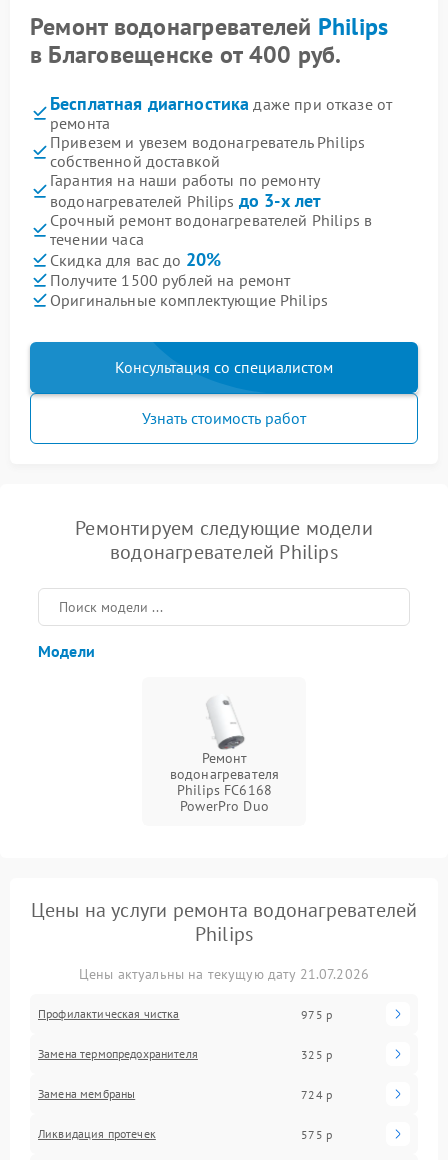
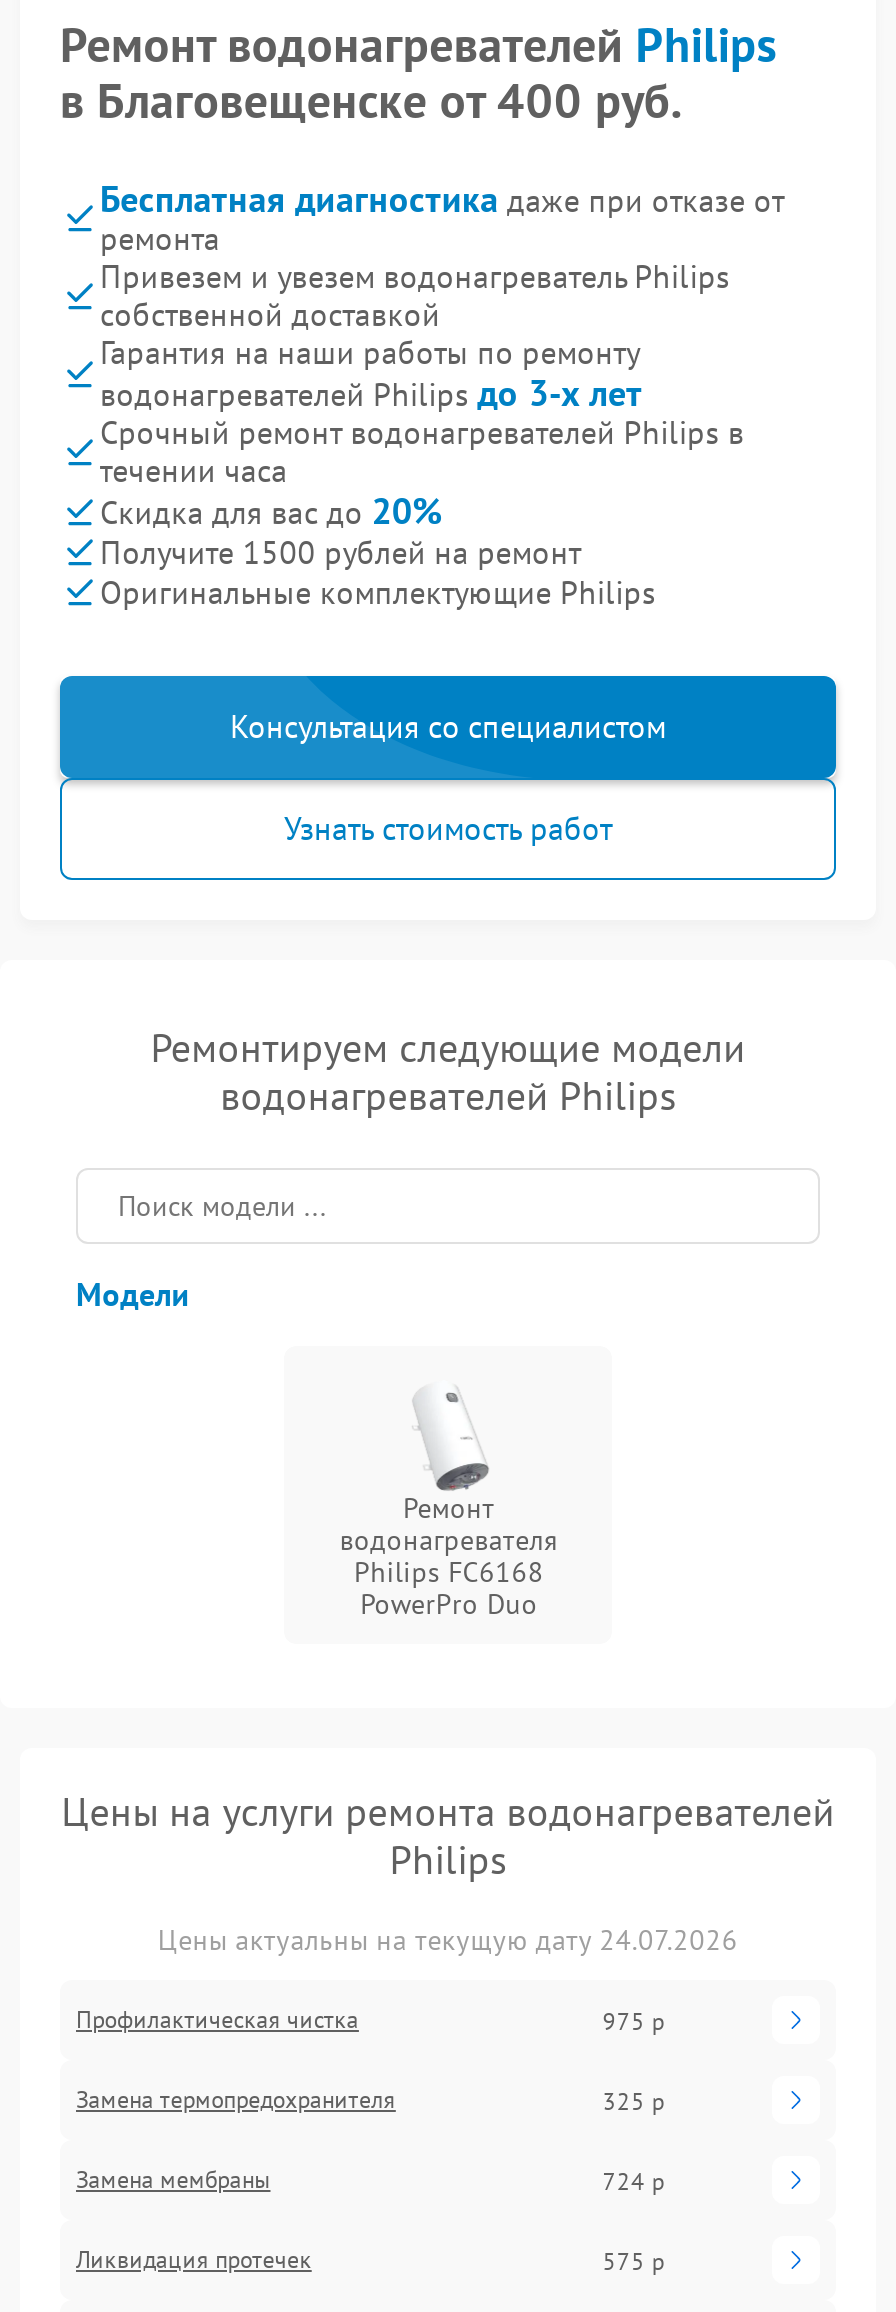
[79,965,369,983] Цены актуальны на текущую дату 21.07.2026 -> [158,1922,738,1958] Цены актуальны на текущую дату 24.07.2026

